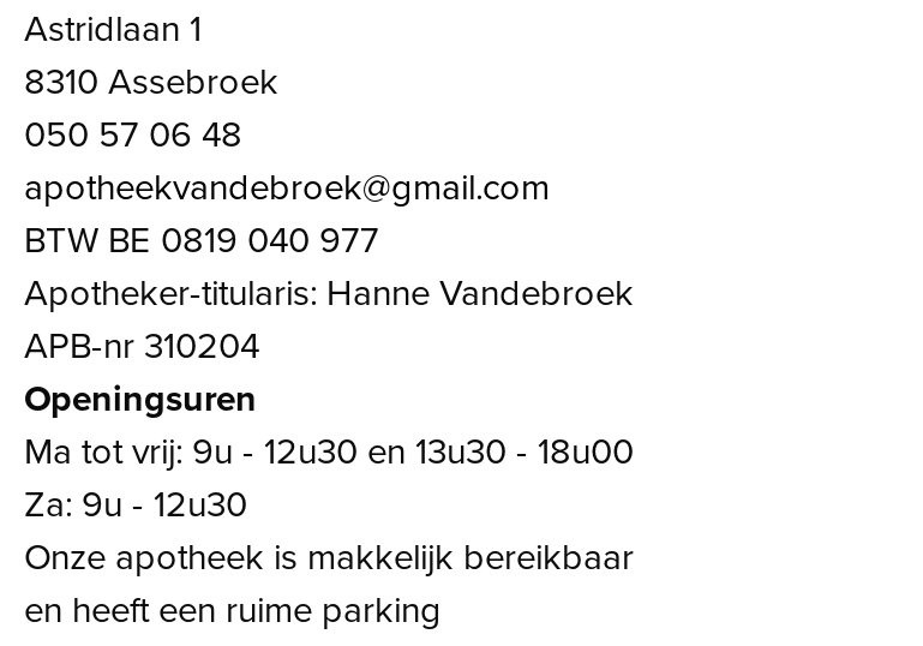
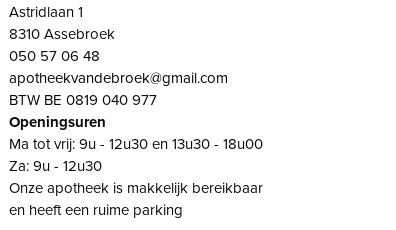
[24,272,634,368] Apotheker-titularis: Hanne Vandebroek | APB-nr 310204 -> none

